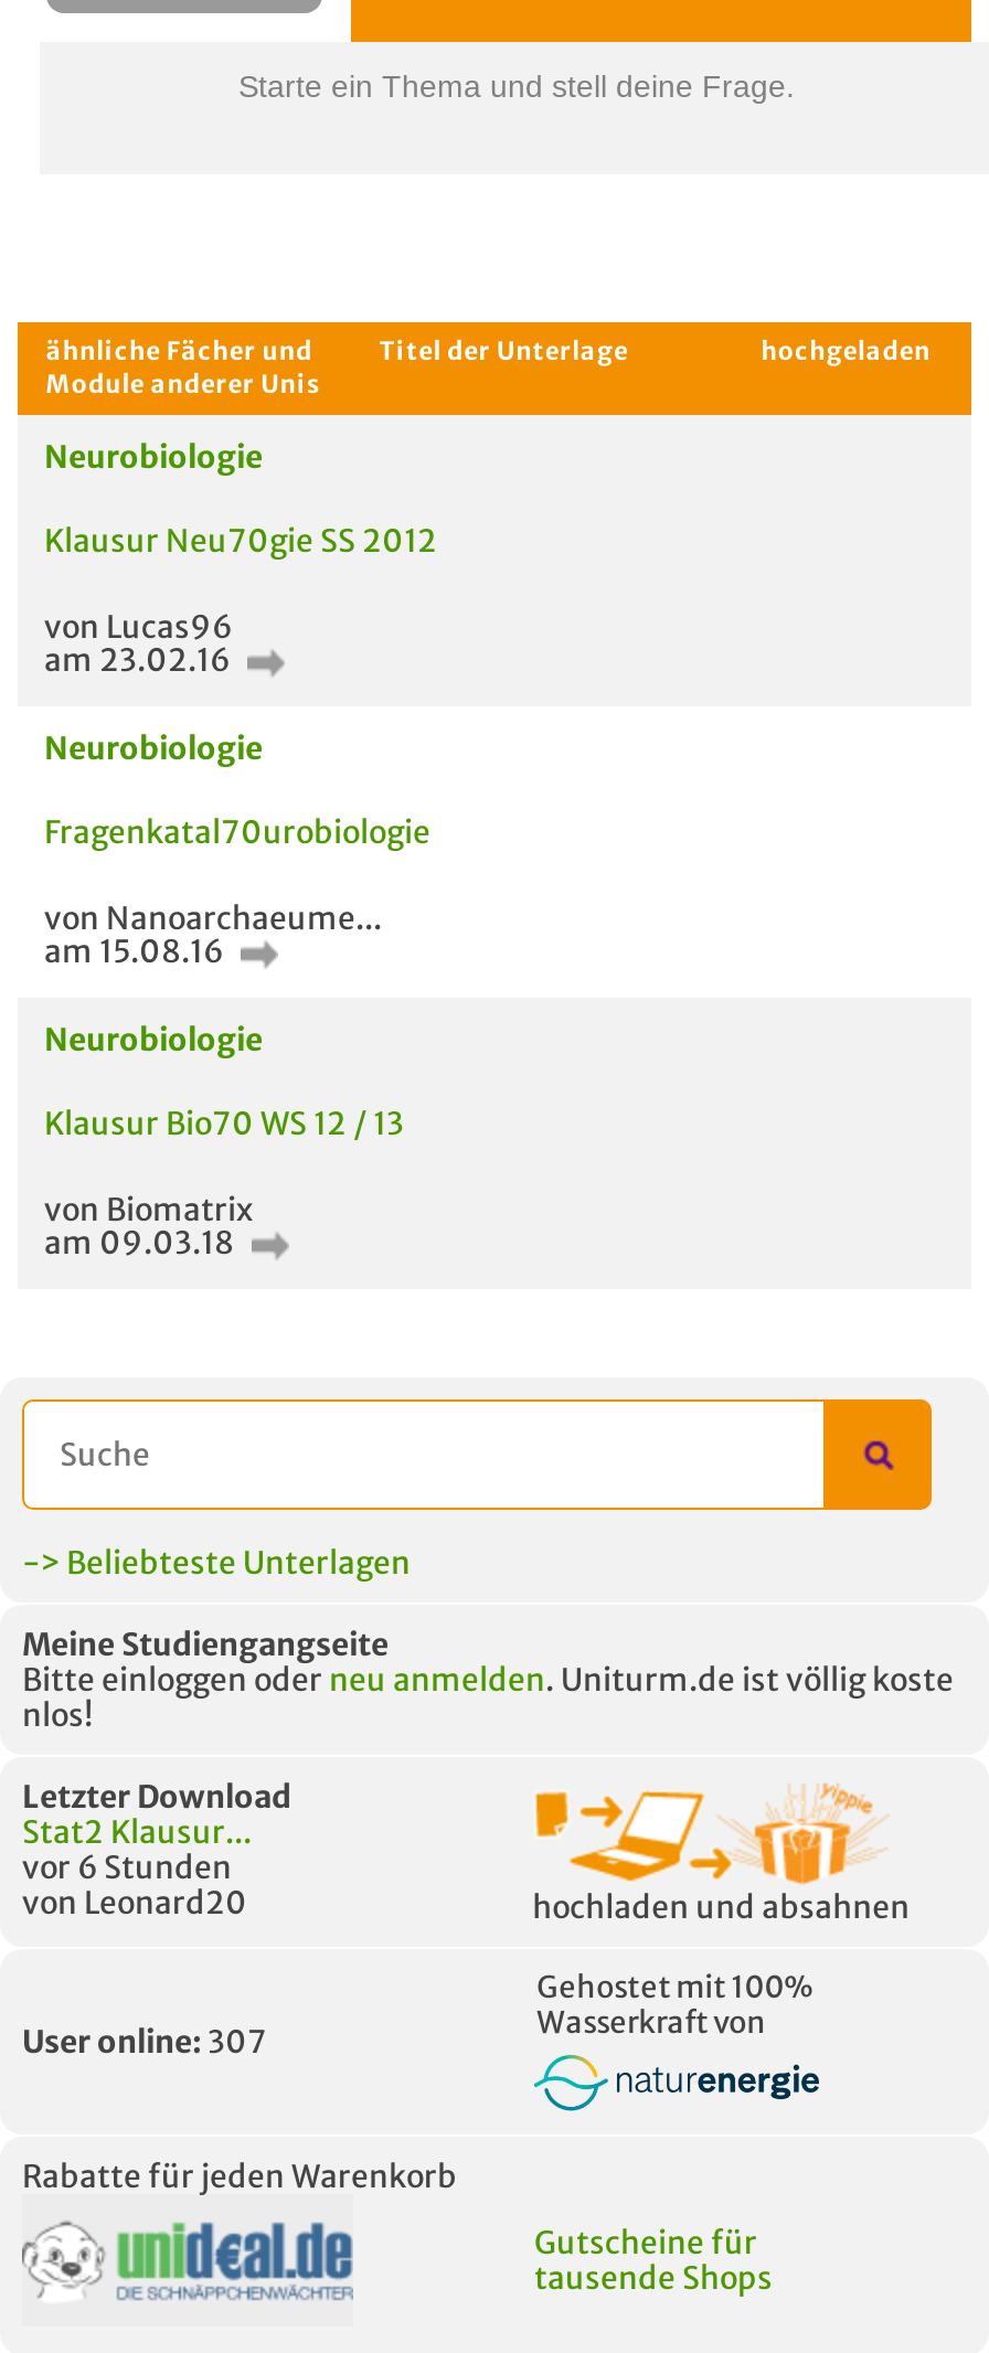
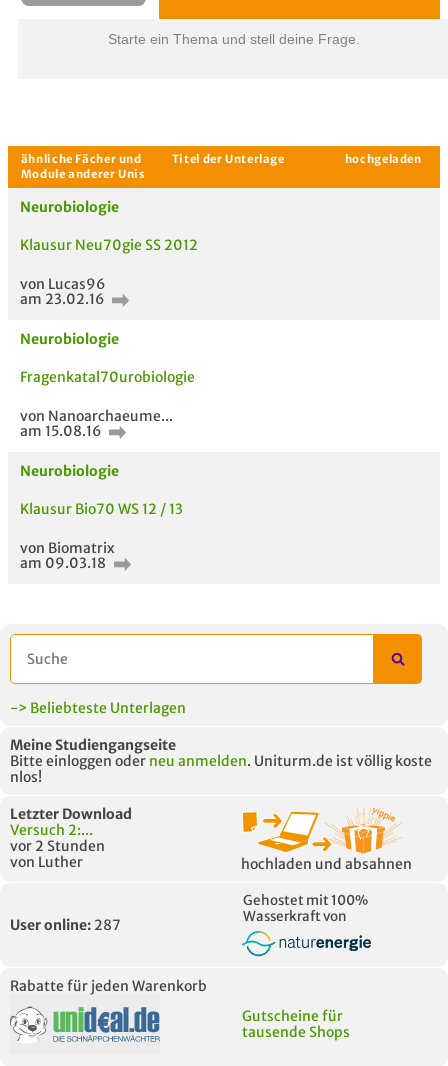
[22,1812,252,1923] Stat2 Klausur... | vor 6 Stunden | von Leonard20 -> [10,821,105,871] Versuch 2:... | vor 2 Stunden | von Luther
[22,2022,267,2061] User online: 307 -> [10,916,121,934] User online: 287

